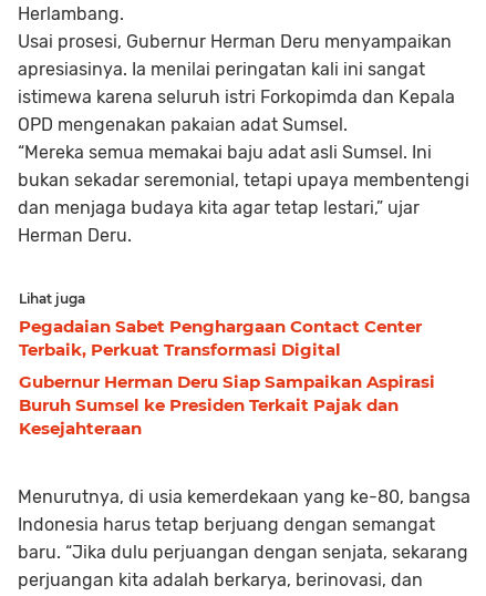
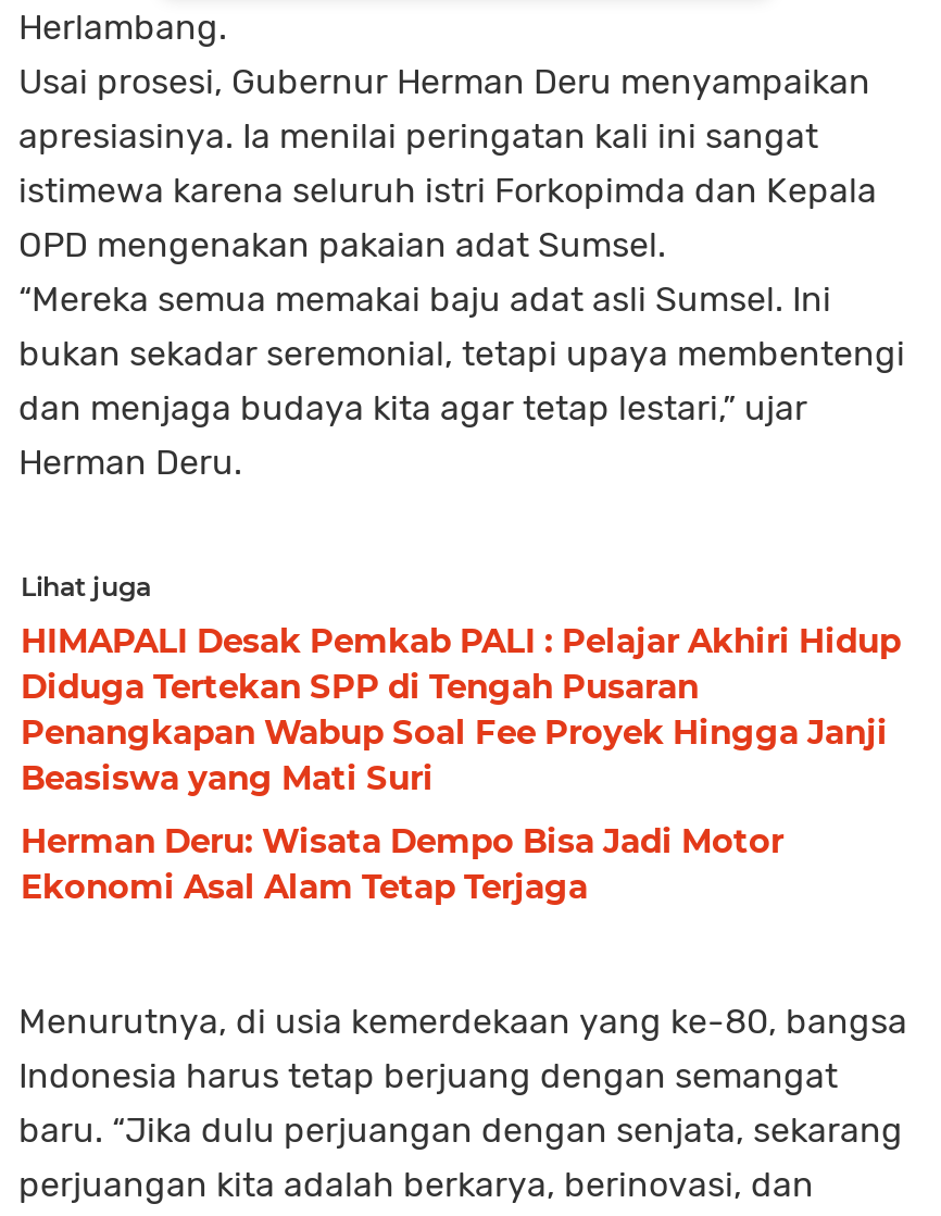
[19,316,422,360] Pegadaian Sabet Penghargaan Contact Center | Terbaik, Perkuat Transformasi Digital -> [21,621,901,799] HIMAPALI Desak Pemkab PALI : Pelajar Akhiri Hidup | Diduga Tertekan SPP di Tengah Pusaran | Penangkapan Wabup Soal Fee Proyek Hingga Janji | Beasiswa yang Mati Suri
[19,372,435,439] Gubernur Herman Deru Siap Sampaikan Aspirasi | Buruh Sumsel ke Presiden Terkait Pajak dan | Kesejahteraan -> [21,821,783,908] Herman Deru: Wisata Dempo Bisa Jadi Motor | Ekonomi Asal Alam Tetap Terjaga

